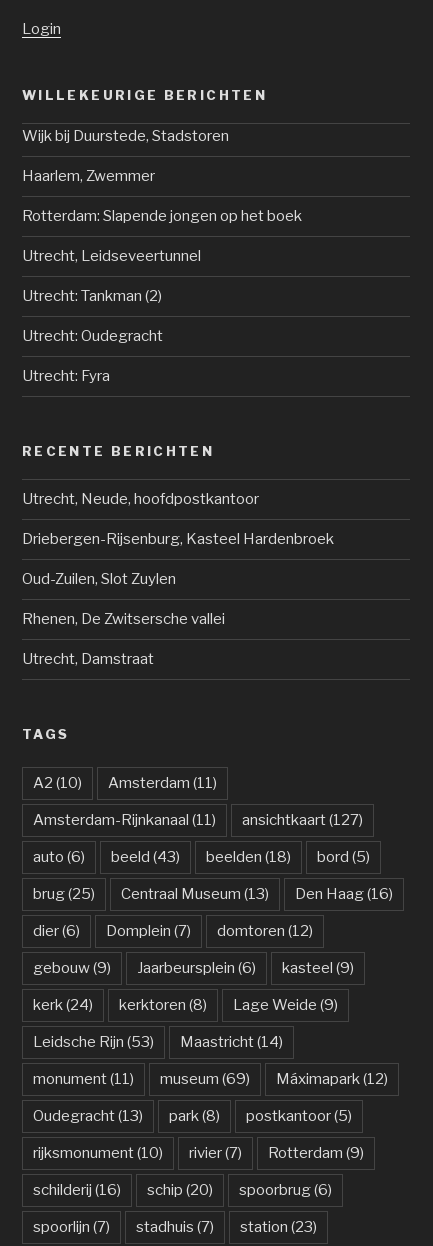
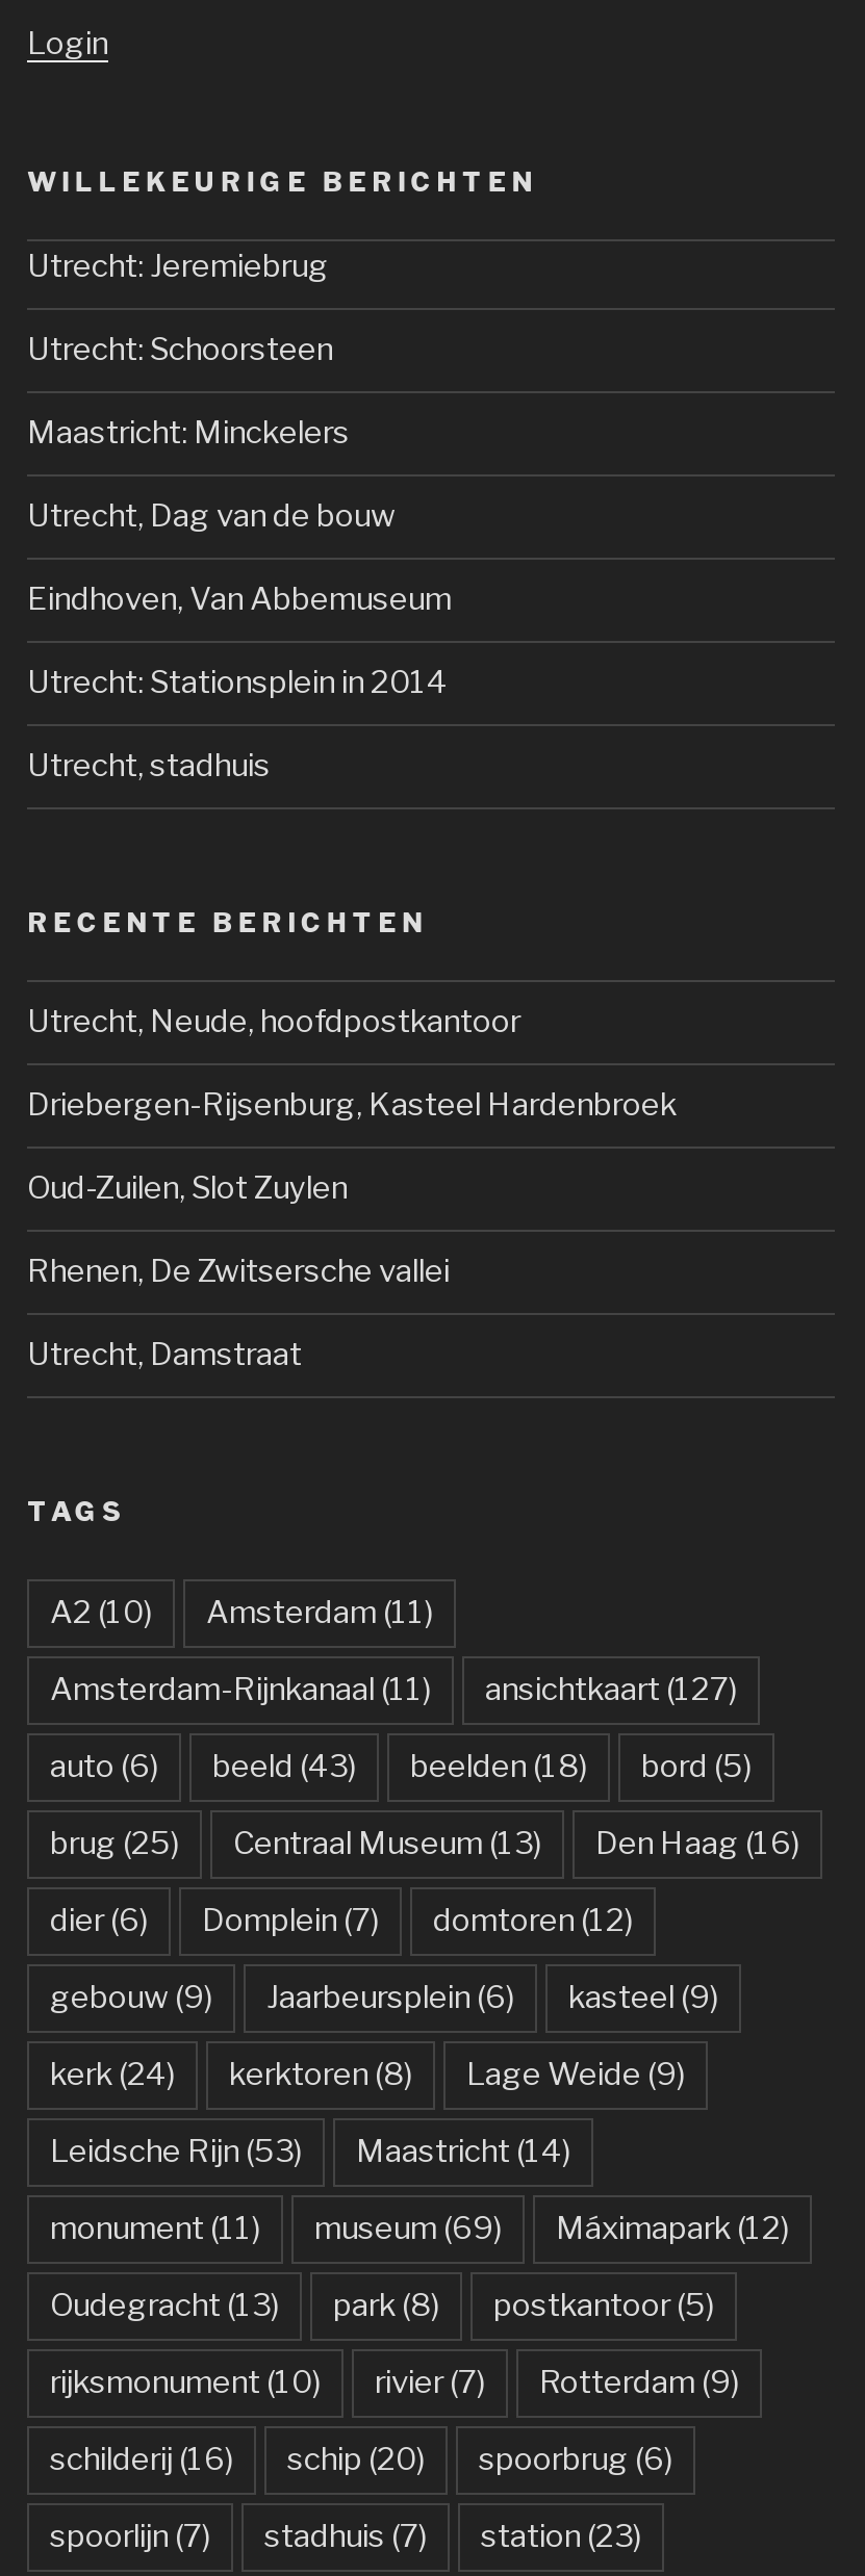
[22,127,229,145] Wijk bij Duurstede, Stadstoren -> [27,248,329,285] Utrecht: Jeremiebrug
[22,167,155,185] Haarlem, Zwemmer -> [27,331,333,368] Utrecht: Schoorsteen
[22,207,302,225] Rotterdam: Slapende jongen op het boek -> [27,414,350,452] Maastricht: Minckelers
[22,247,201,265] Utrecht, Leidseveertunnel -> [27,497,396,535] Utrecht, Dag van de bouw
[22,287,162,305] Utrecht: Tankman (2) -> [27,581,452,618] Eindhoven, Van Abbemuseum
[22,327,163,345] Utrecht: Oudegracht -> [27,664,448,701] Utrecht: Stationsplein in 2014
[22,367,110,385] Utrecht: Fyra -> [27,747,271,784] Utrecht, stadhuis

